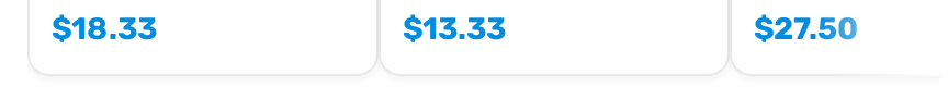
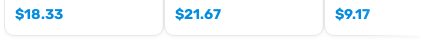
[403,11,506,48] $13.33 -> [175,6,221,23] $21.67
[754,11,859,48] $27.50 -> [335,6,370,23] $9.17

